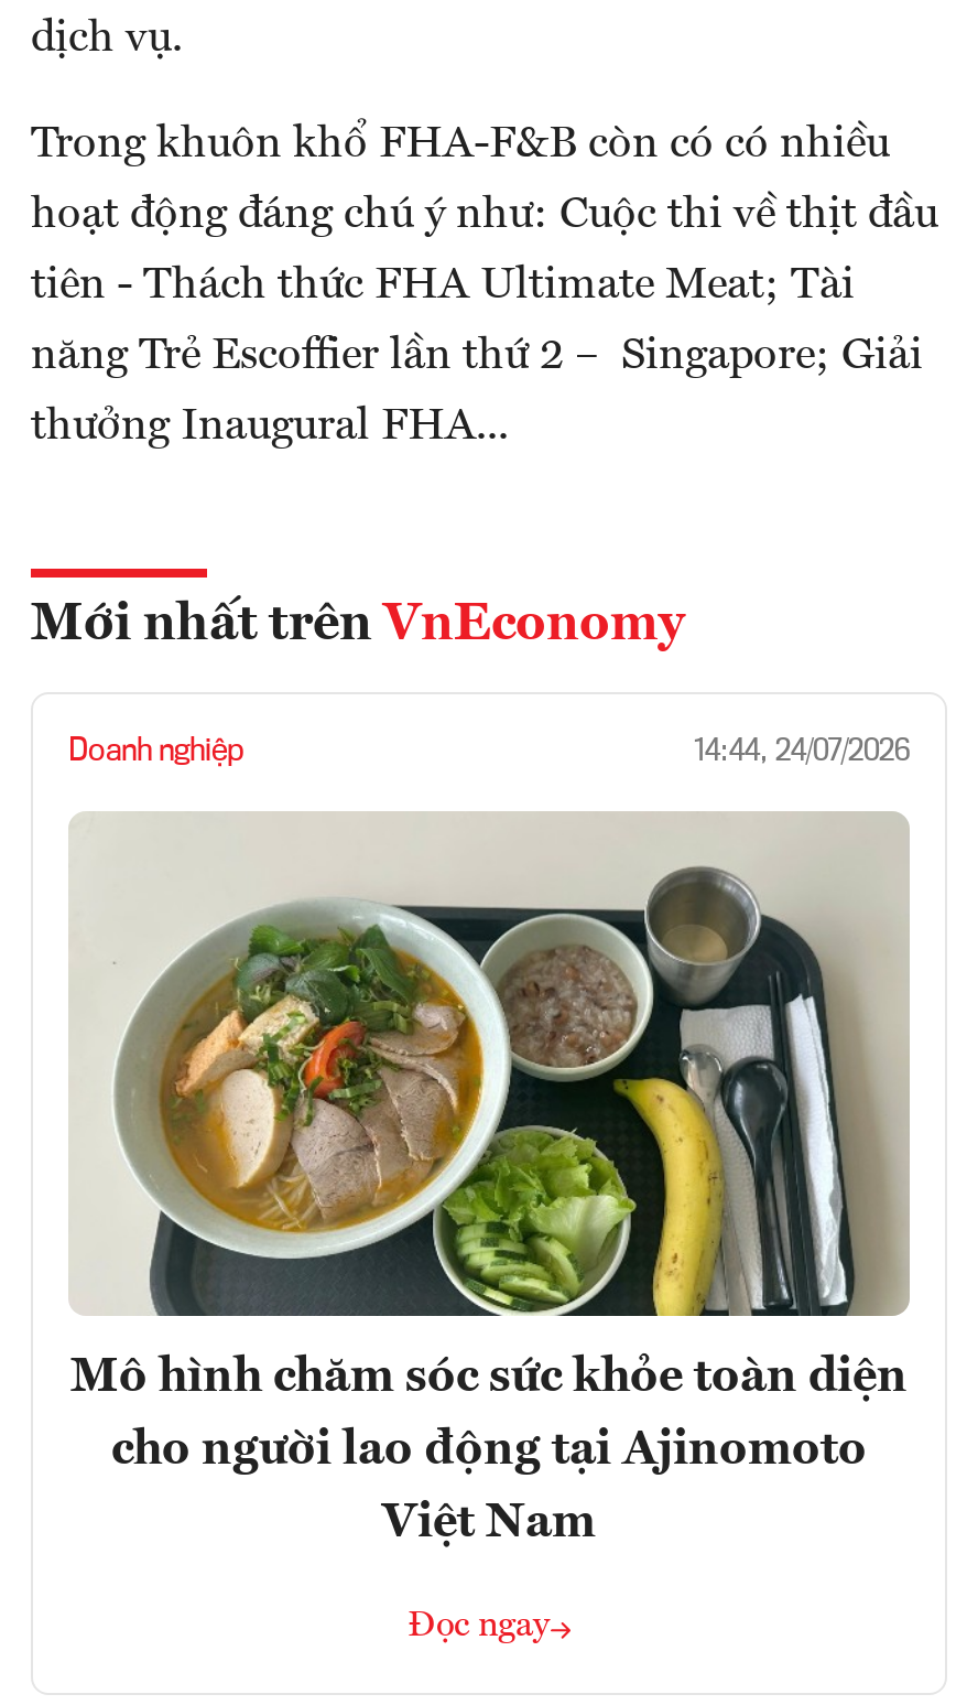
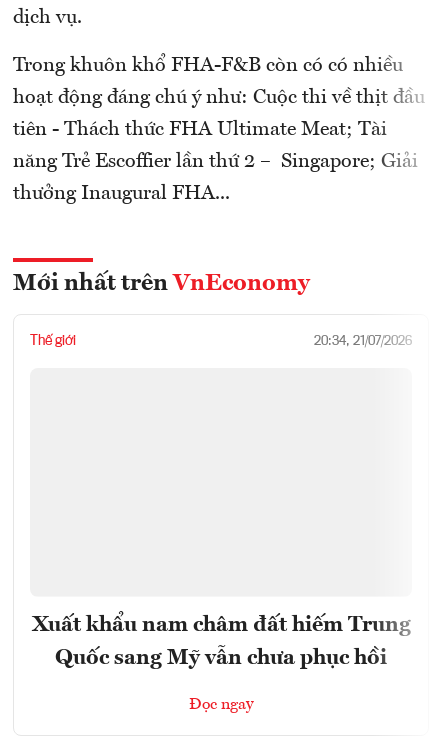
[68,737,910,768] Doanh nghiệp | 14:44, 24/07/2026 -> [30,334,412,348] Thế giới | 20:34, 21/07/2026
[70,813,910,1318] [image] -> none
[70,1354,908,1548] Mô hình chăm sóc sức khỏe toàn diện | cho người lao động tại Ajinomoto | Việt Nam -> [31,614,410,669] Xuất khẩu nam châm đất hiếm Trung | Quốc sang Mỹ vẫn chưa phục hồi

